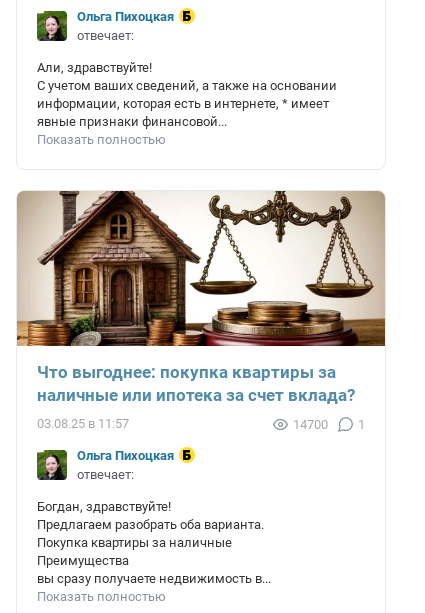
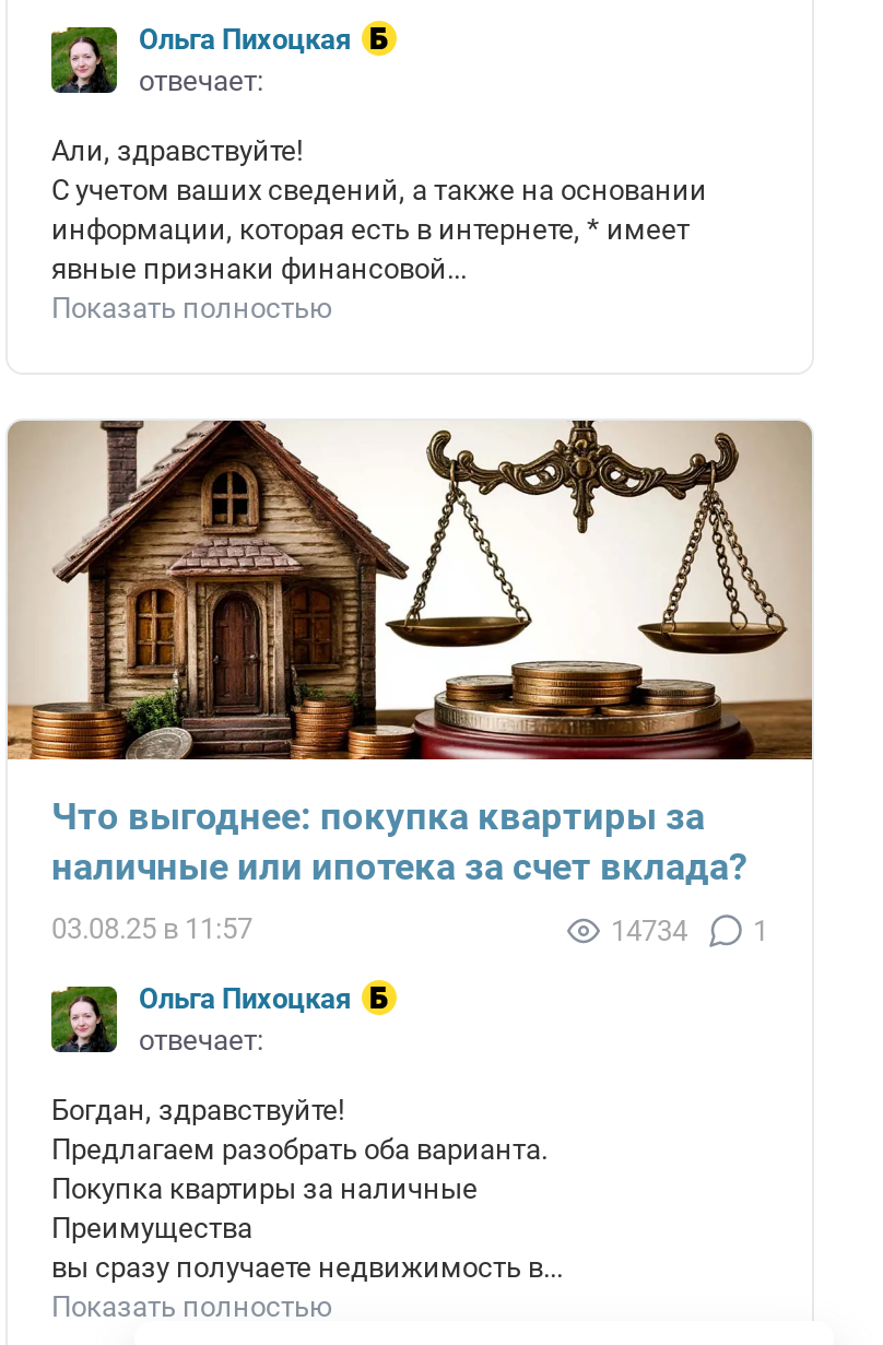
[293,416,365,431] 14700 1 -> [611,913,768,946] 14734 1

